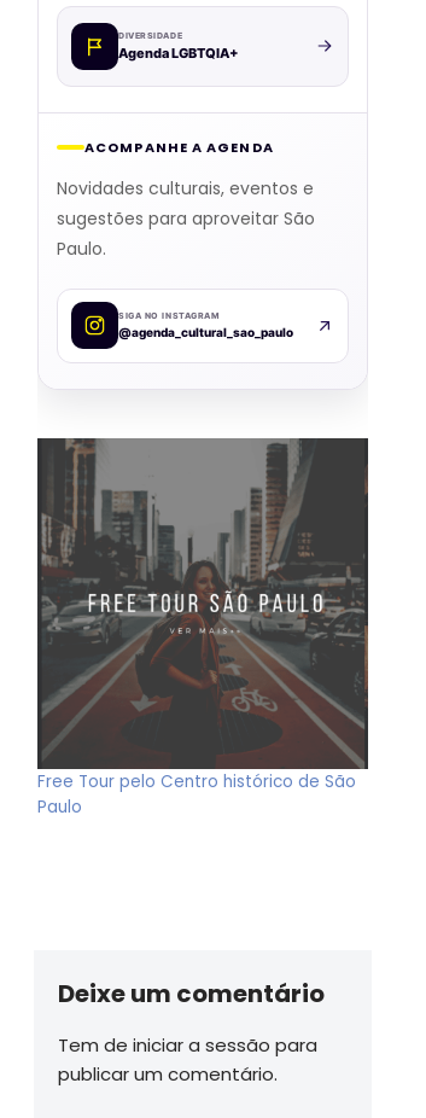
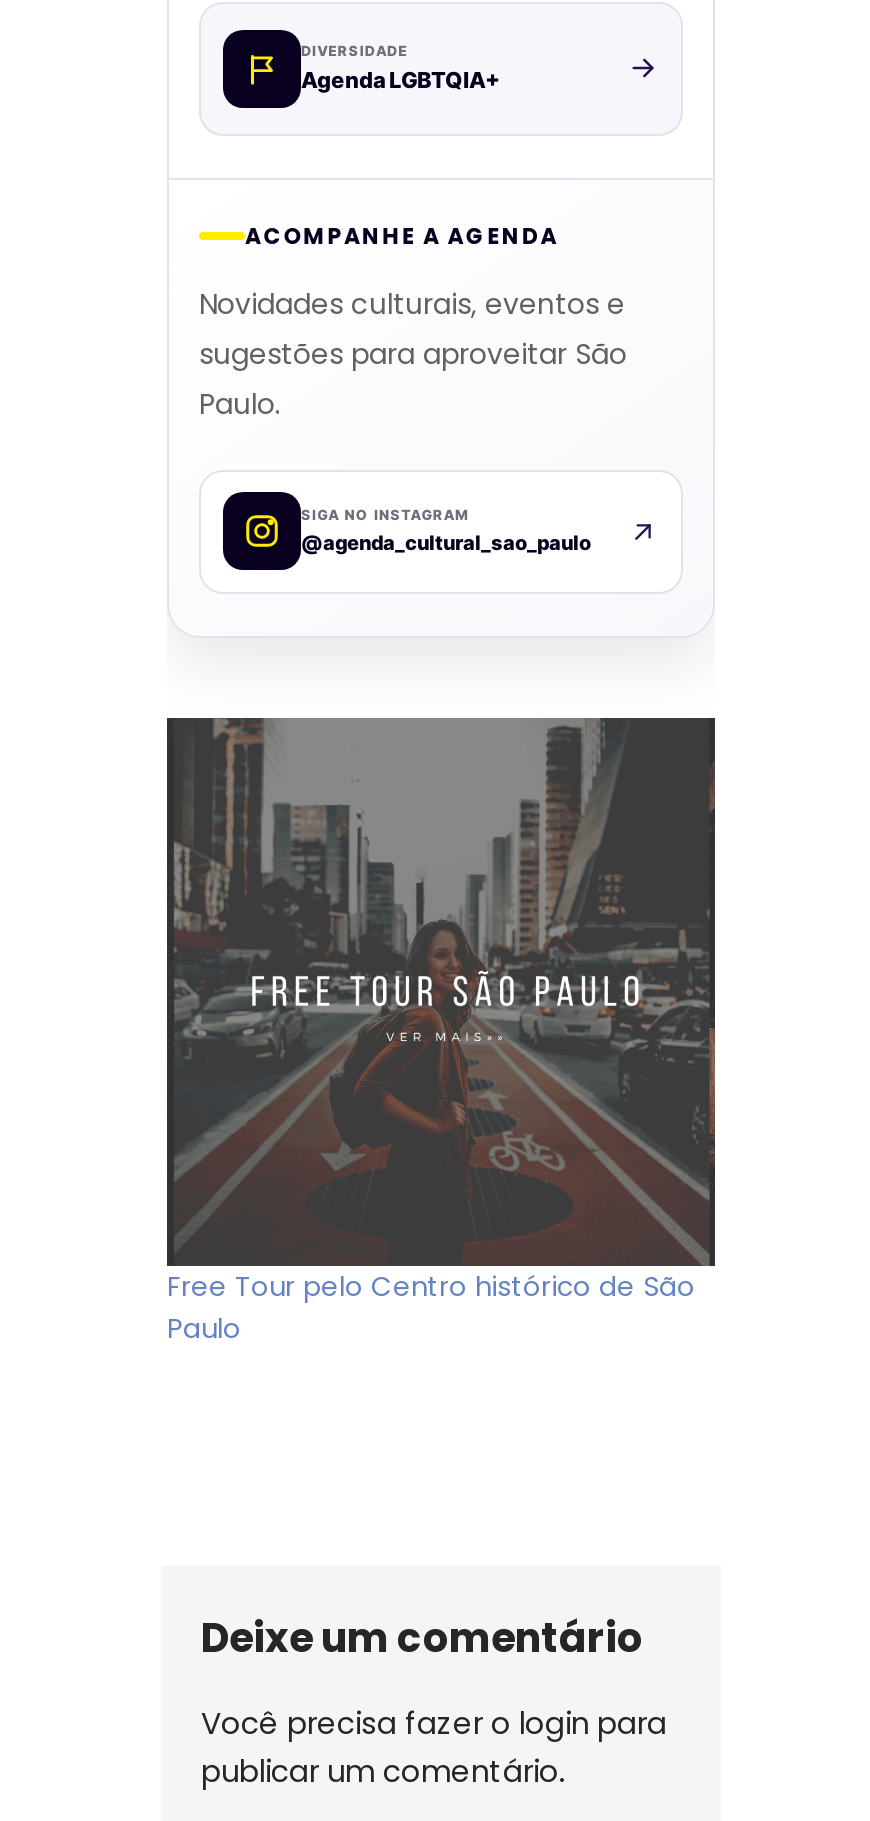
[58,1032,317,1058] Tem de iniciar a sessão para -> [201,1702,667,1744] Você precisa fazer o login para

